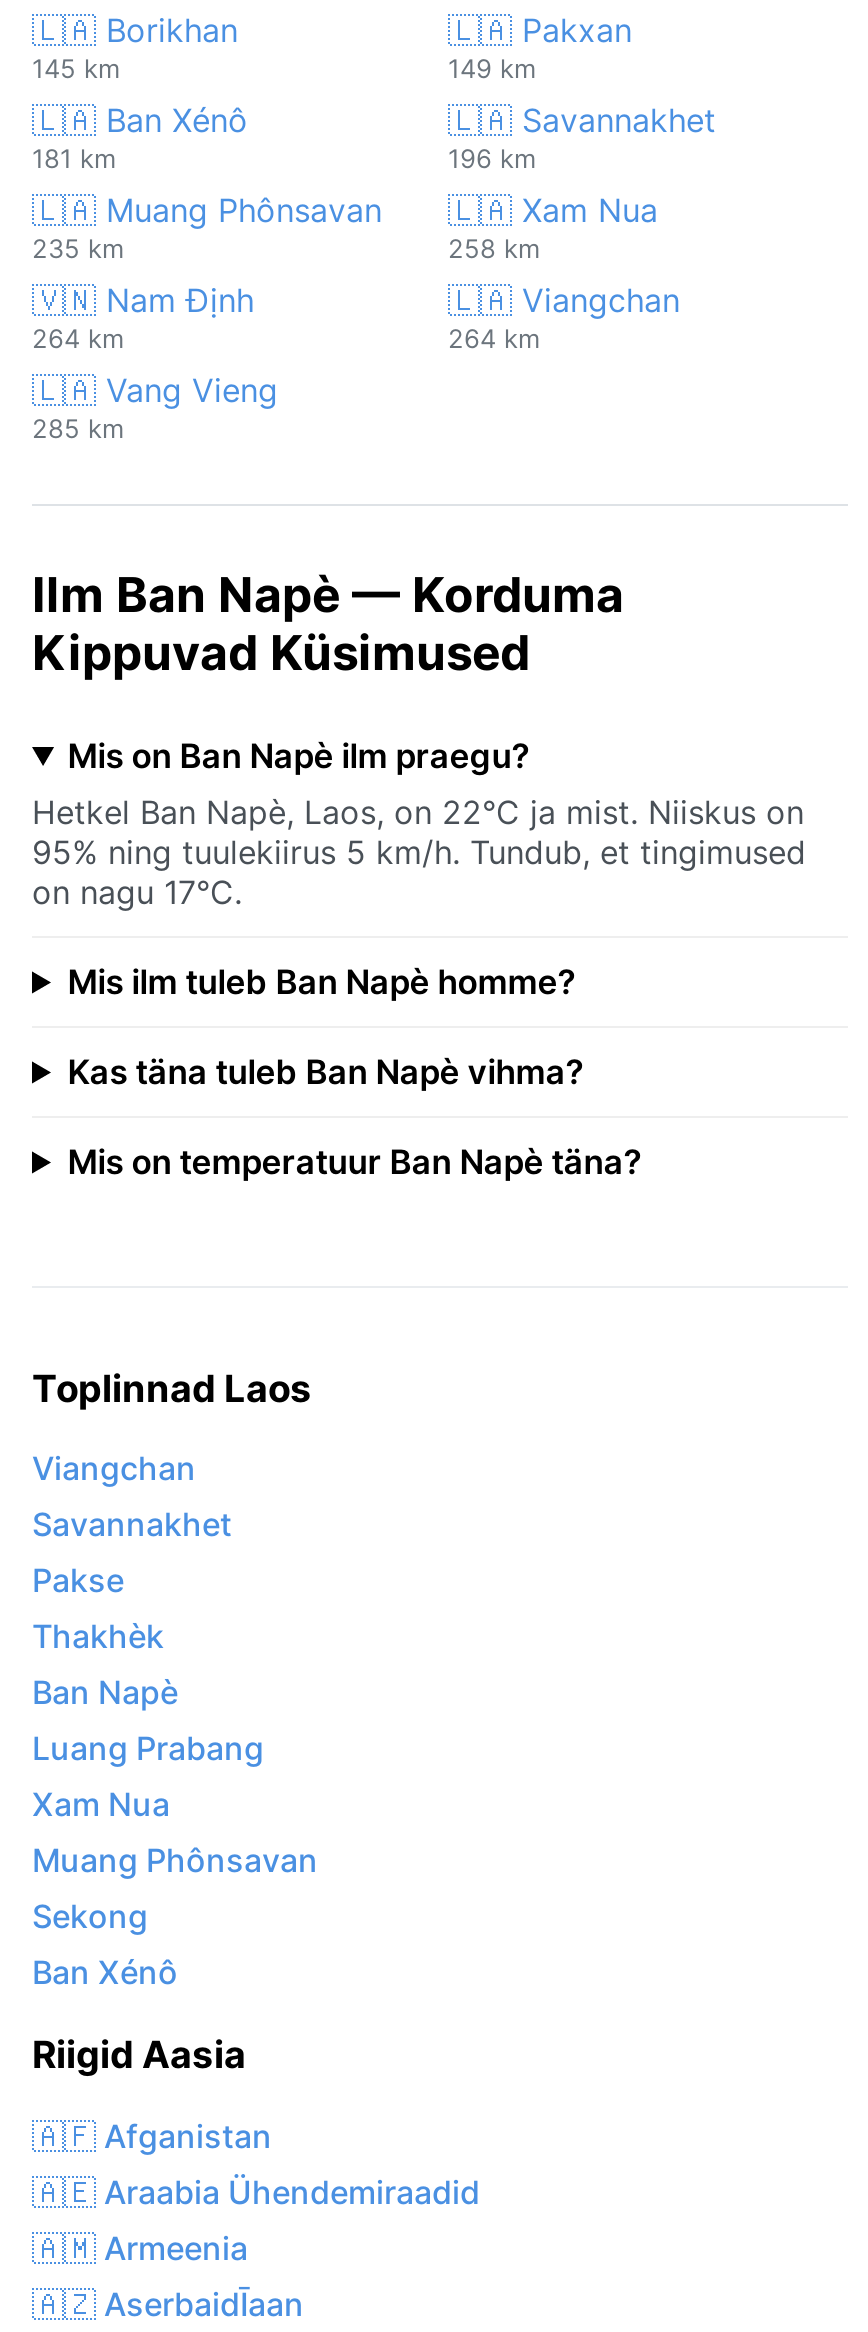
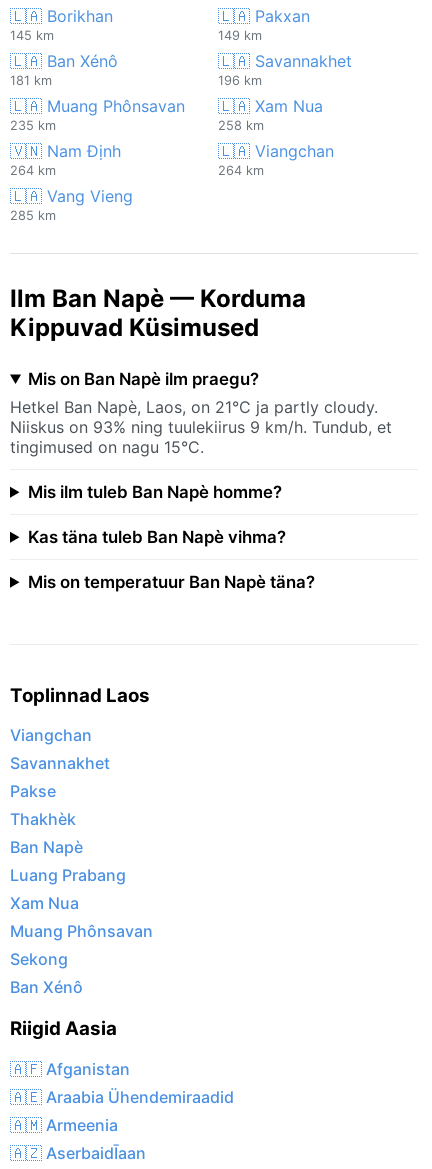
[32,792,806,912] Hetkel Ban Napè, Laos, on 22°C ja mist. Niiskus on | 95% ning tuulekiirus 5 km/h. Tundub, et tingimused | on nagu 17°C. -> [10,397,392,457] Hetkel Ban Napè, Laos, on 21°C ja partly cloudy. | Niiskus on 93% ning tuulekiirus 9 km/h. Tundub, et | tingimused on nagu 15°C.

